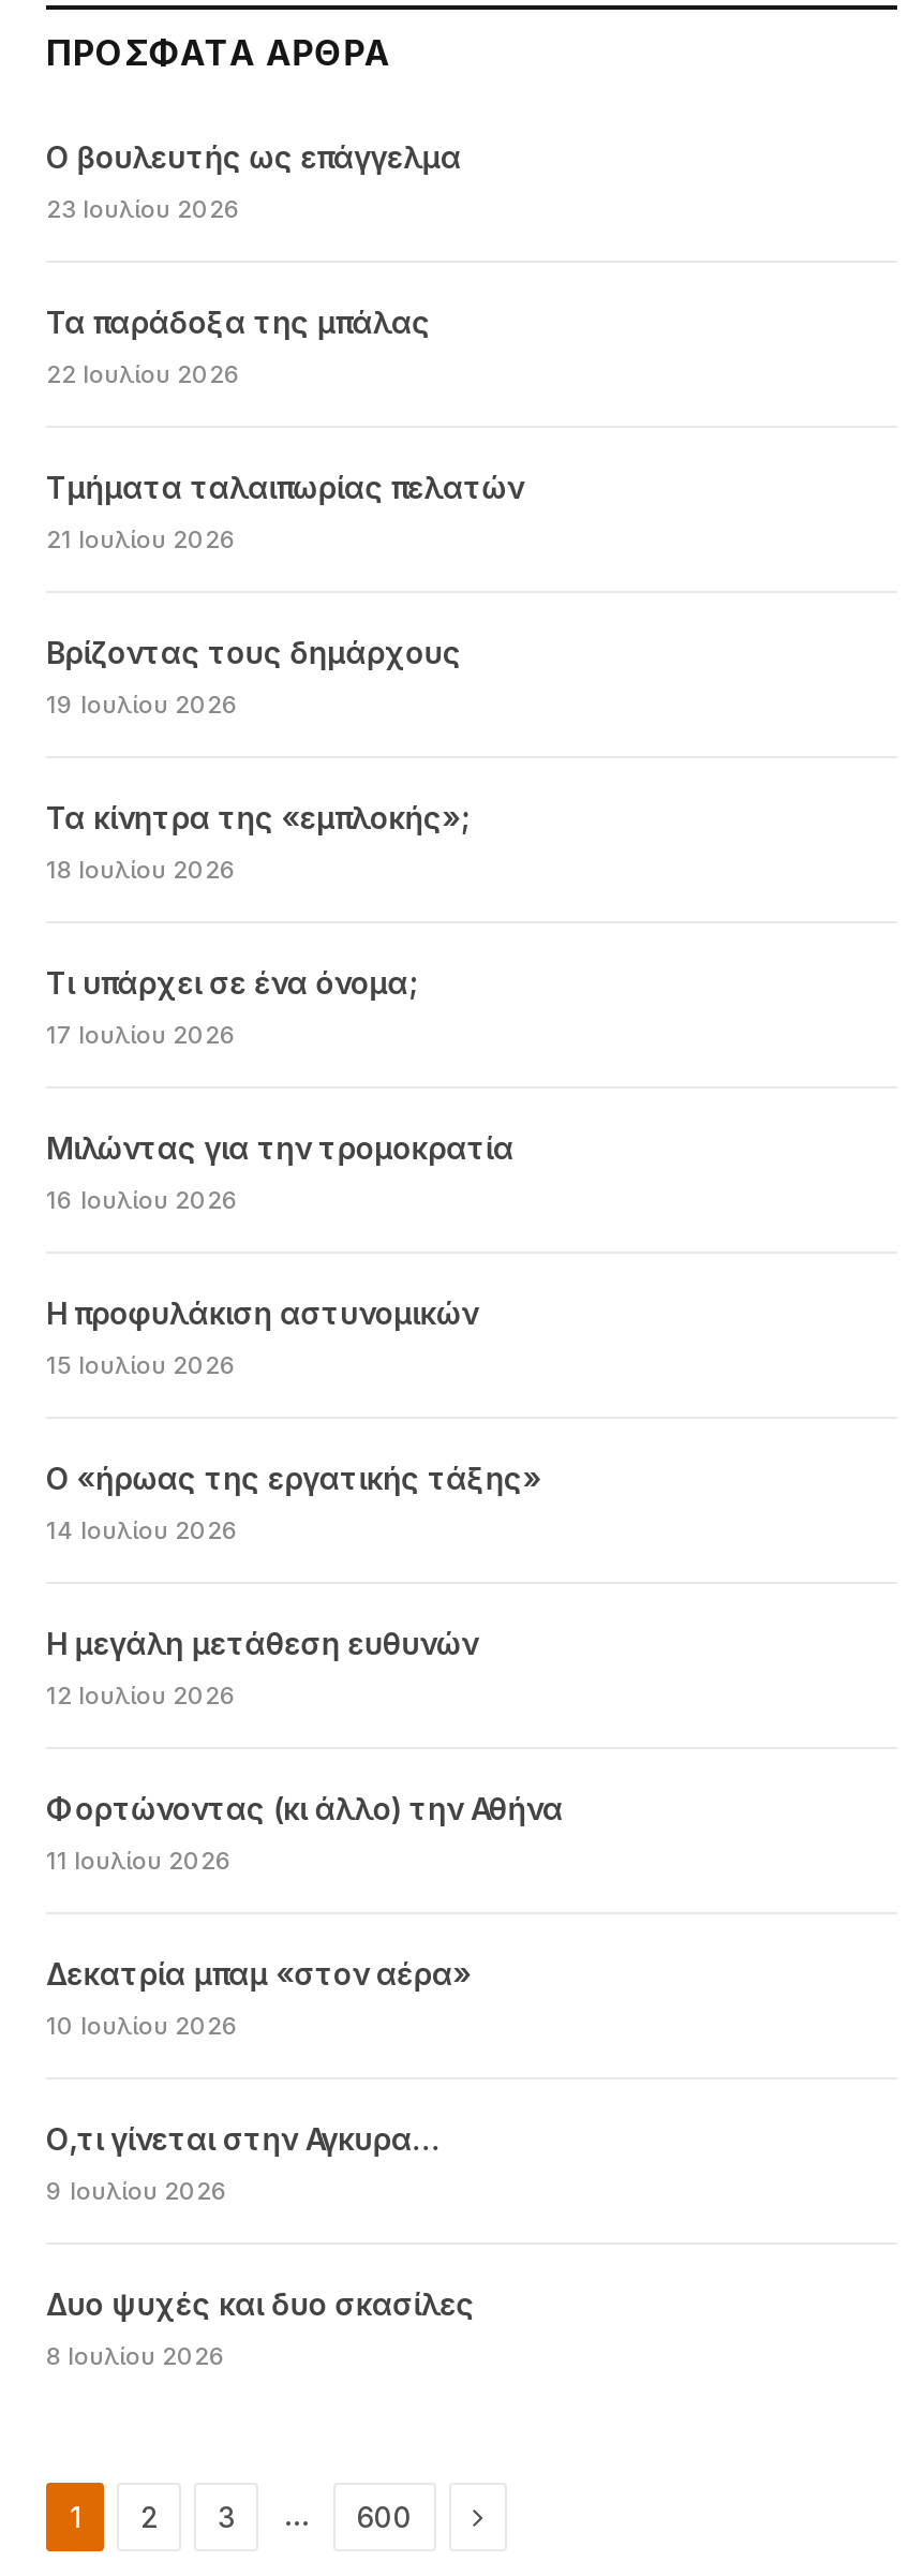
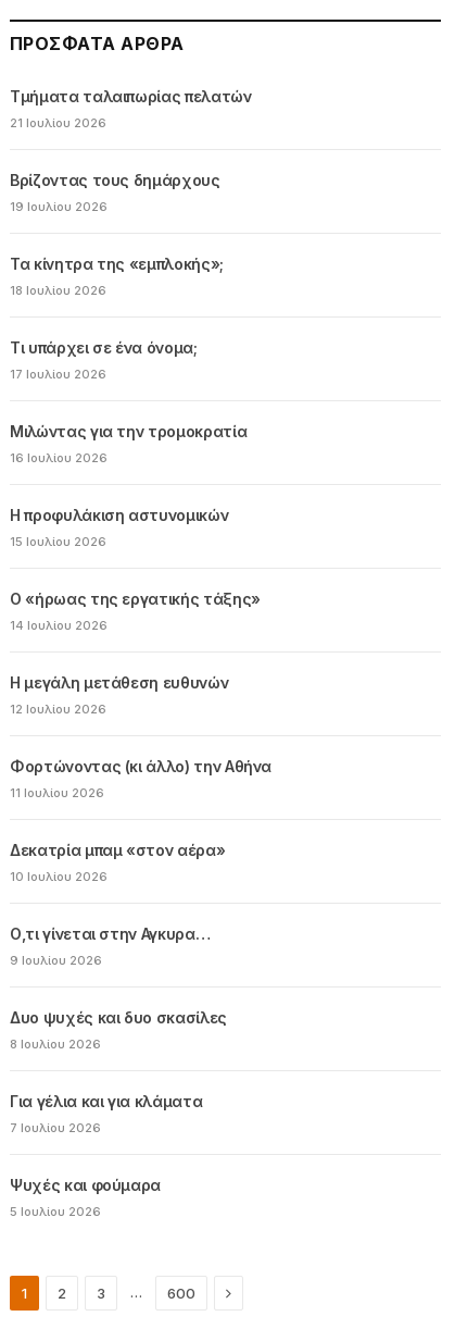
[46,139,461,390] Ο βουλευτής ως επάγγελμα | 23 Ιουλίου 2026 | Τα παράδοξα της μπάλας | 22 Ιουλίου 2026 -> none
moved [46,469,563,2372] -> [10,87,272,1052]: Τμήματα ταλαιπωρίας πελατών | 21 Ιουλίου 2026 | Βρίζοντας τους δημάρχους | ... | Δυο ψυχές και δυο σκασίλες | 8 Ιουλίου 2026
none -> [10,1092,202,1219] Για γέλια και για κλάματα | 7 Ιουλίου 2026 | Ψυχές και φούμαρα | 5 Ιουλίου 2026

